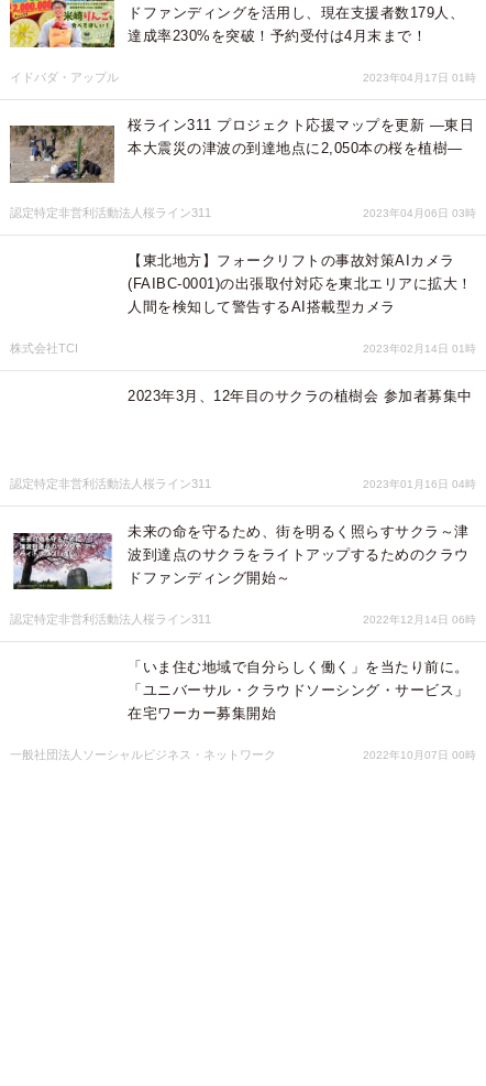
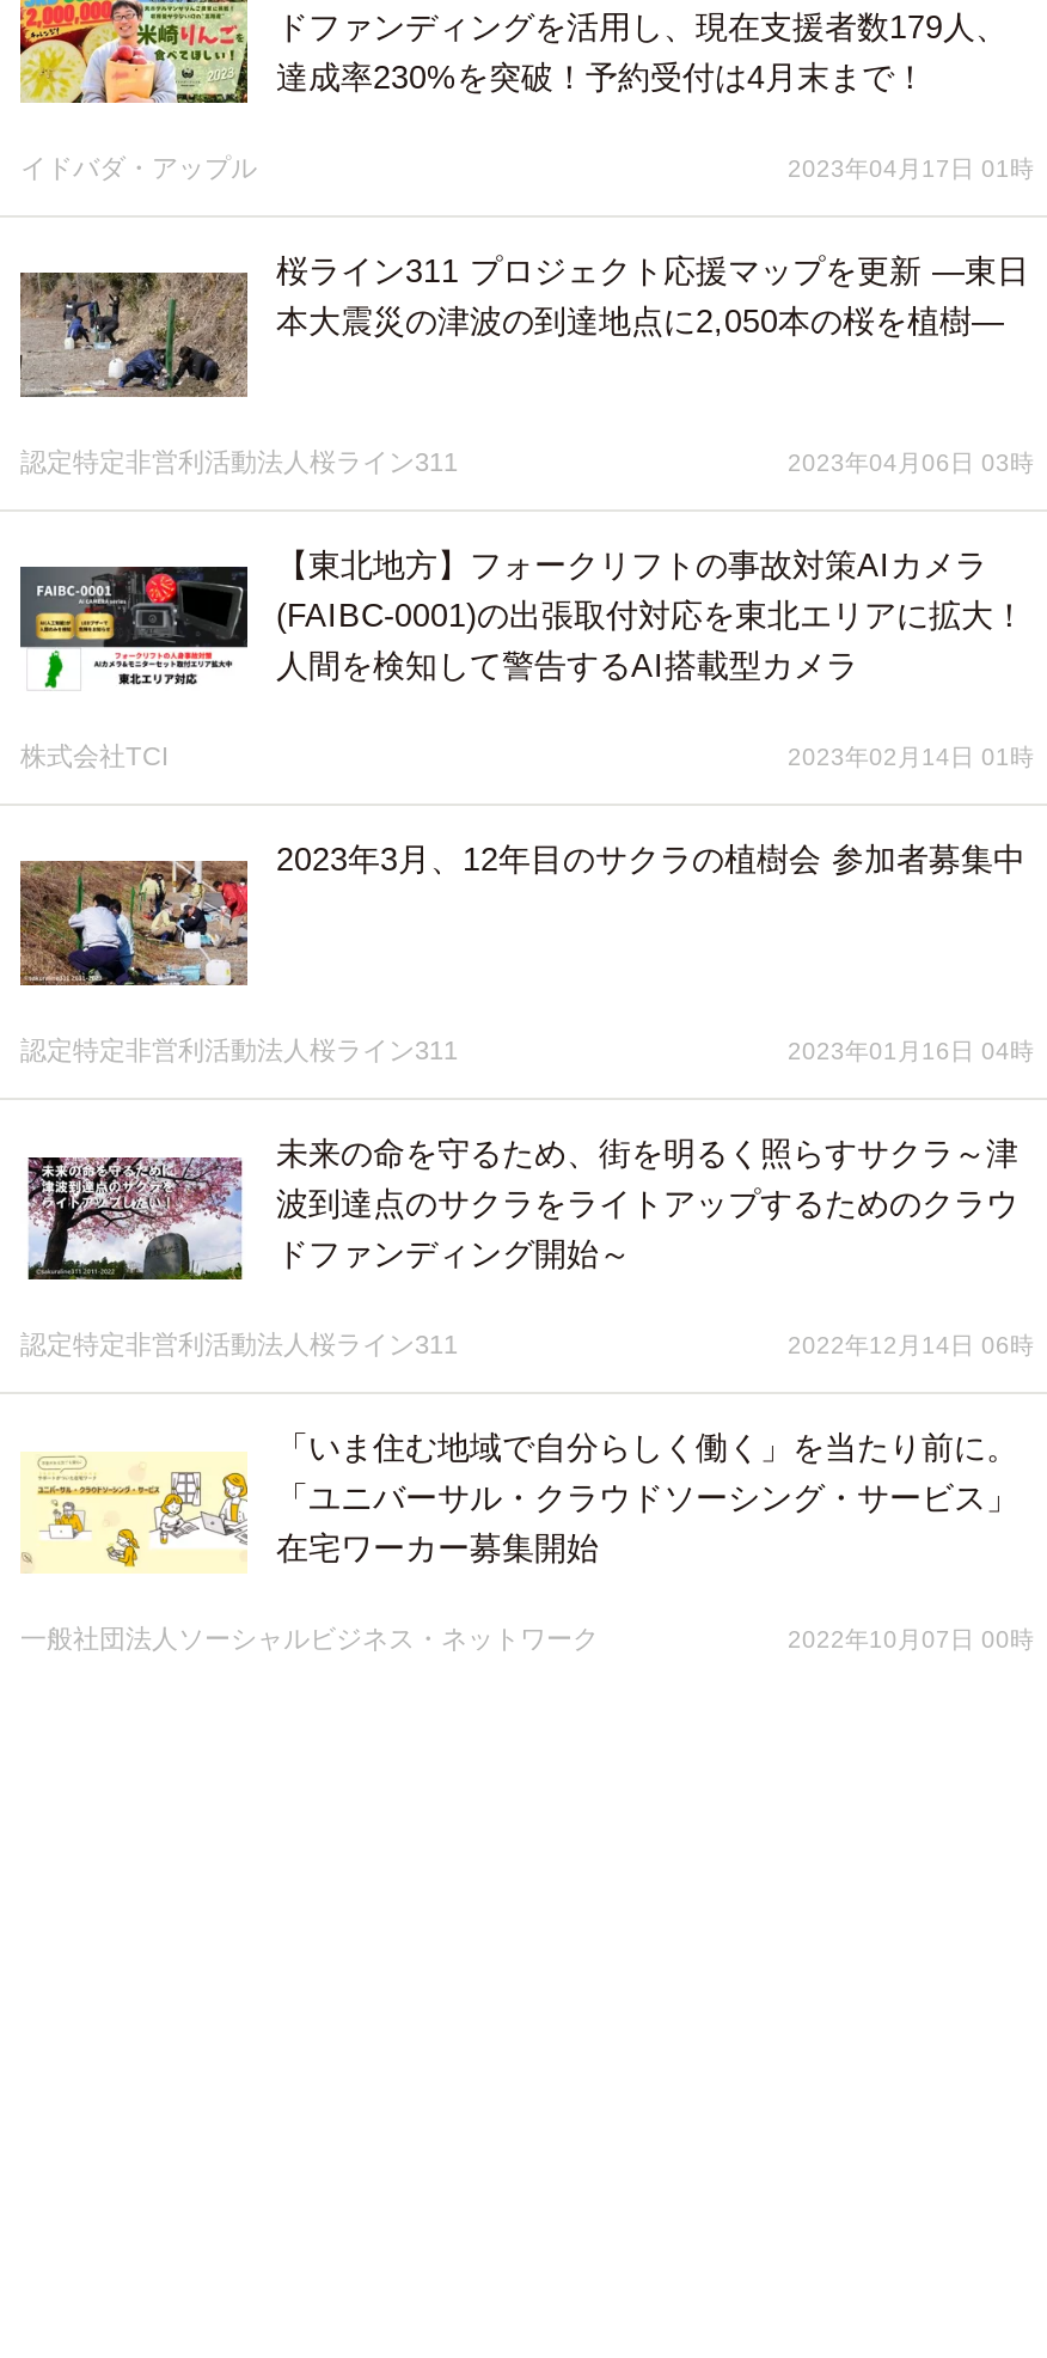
none -> [18,564,250,691] [image]
none -> [18,859,250,988] [image]
none -> [20,1452,250,1574] [image]

